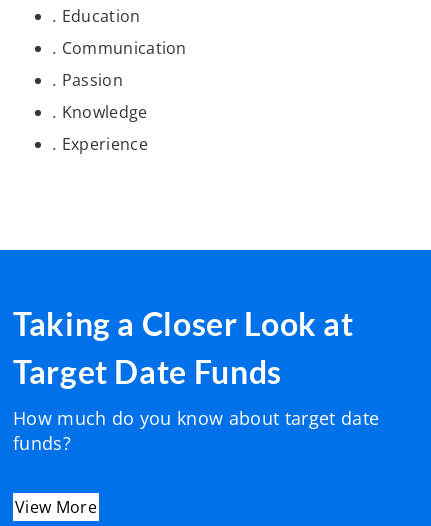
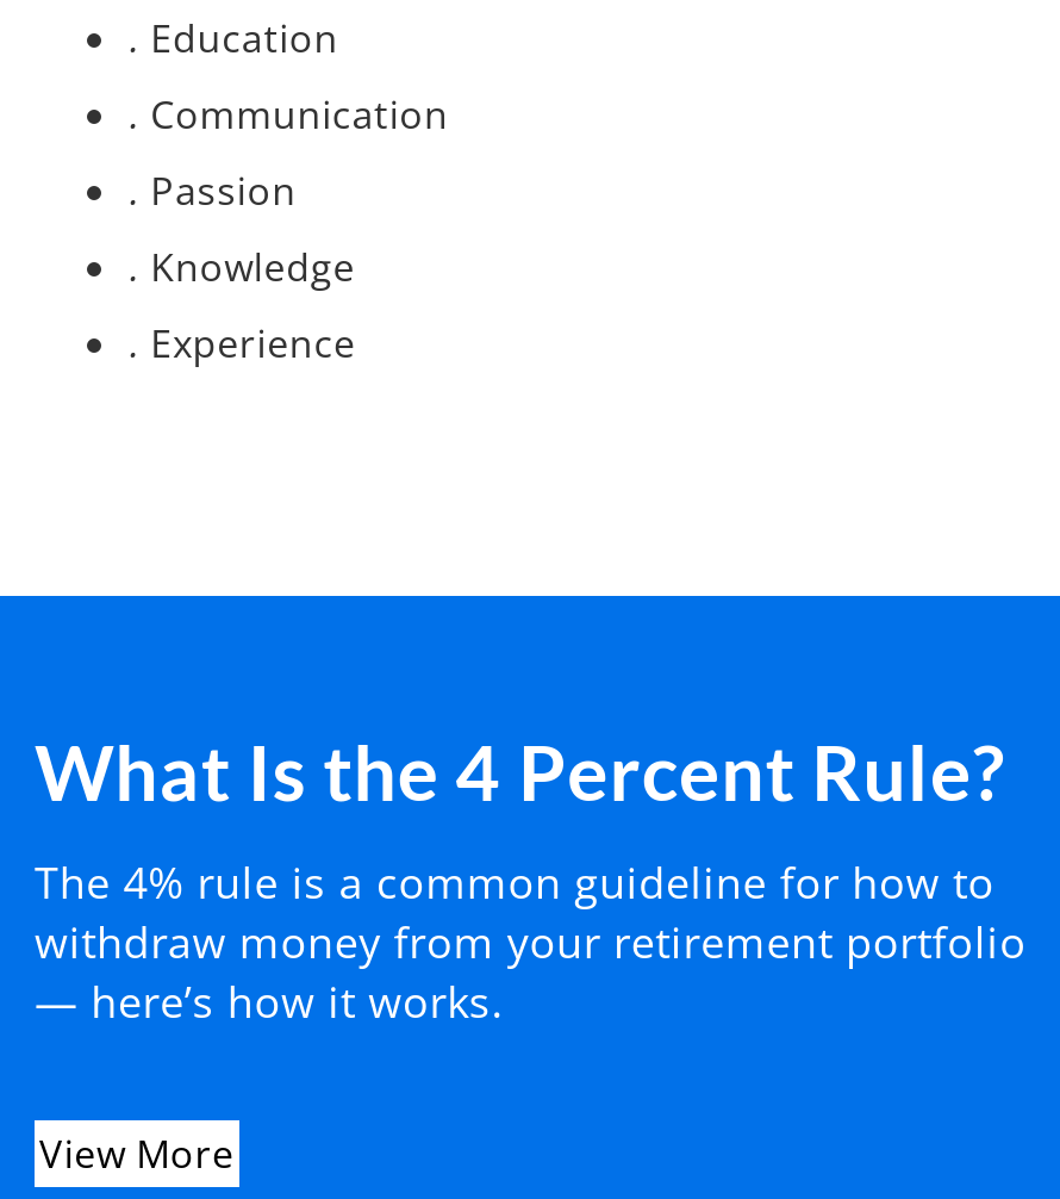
[13,304,379,454] Taking a Closer Look at | Target Date Funds | How much do you know about target date | funds? -> [35,725,1026,1029] What Is the 4 Percent Rule? | The 4% rule is a common guideline for how to | withdraw money from your retirement portfolio | — here’s how it works.

